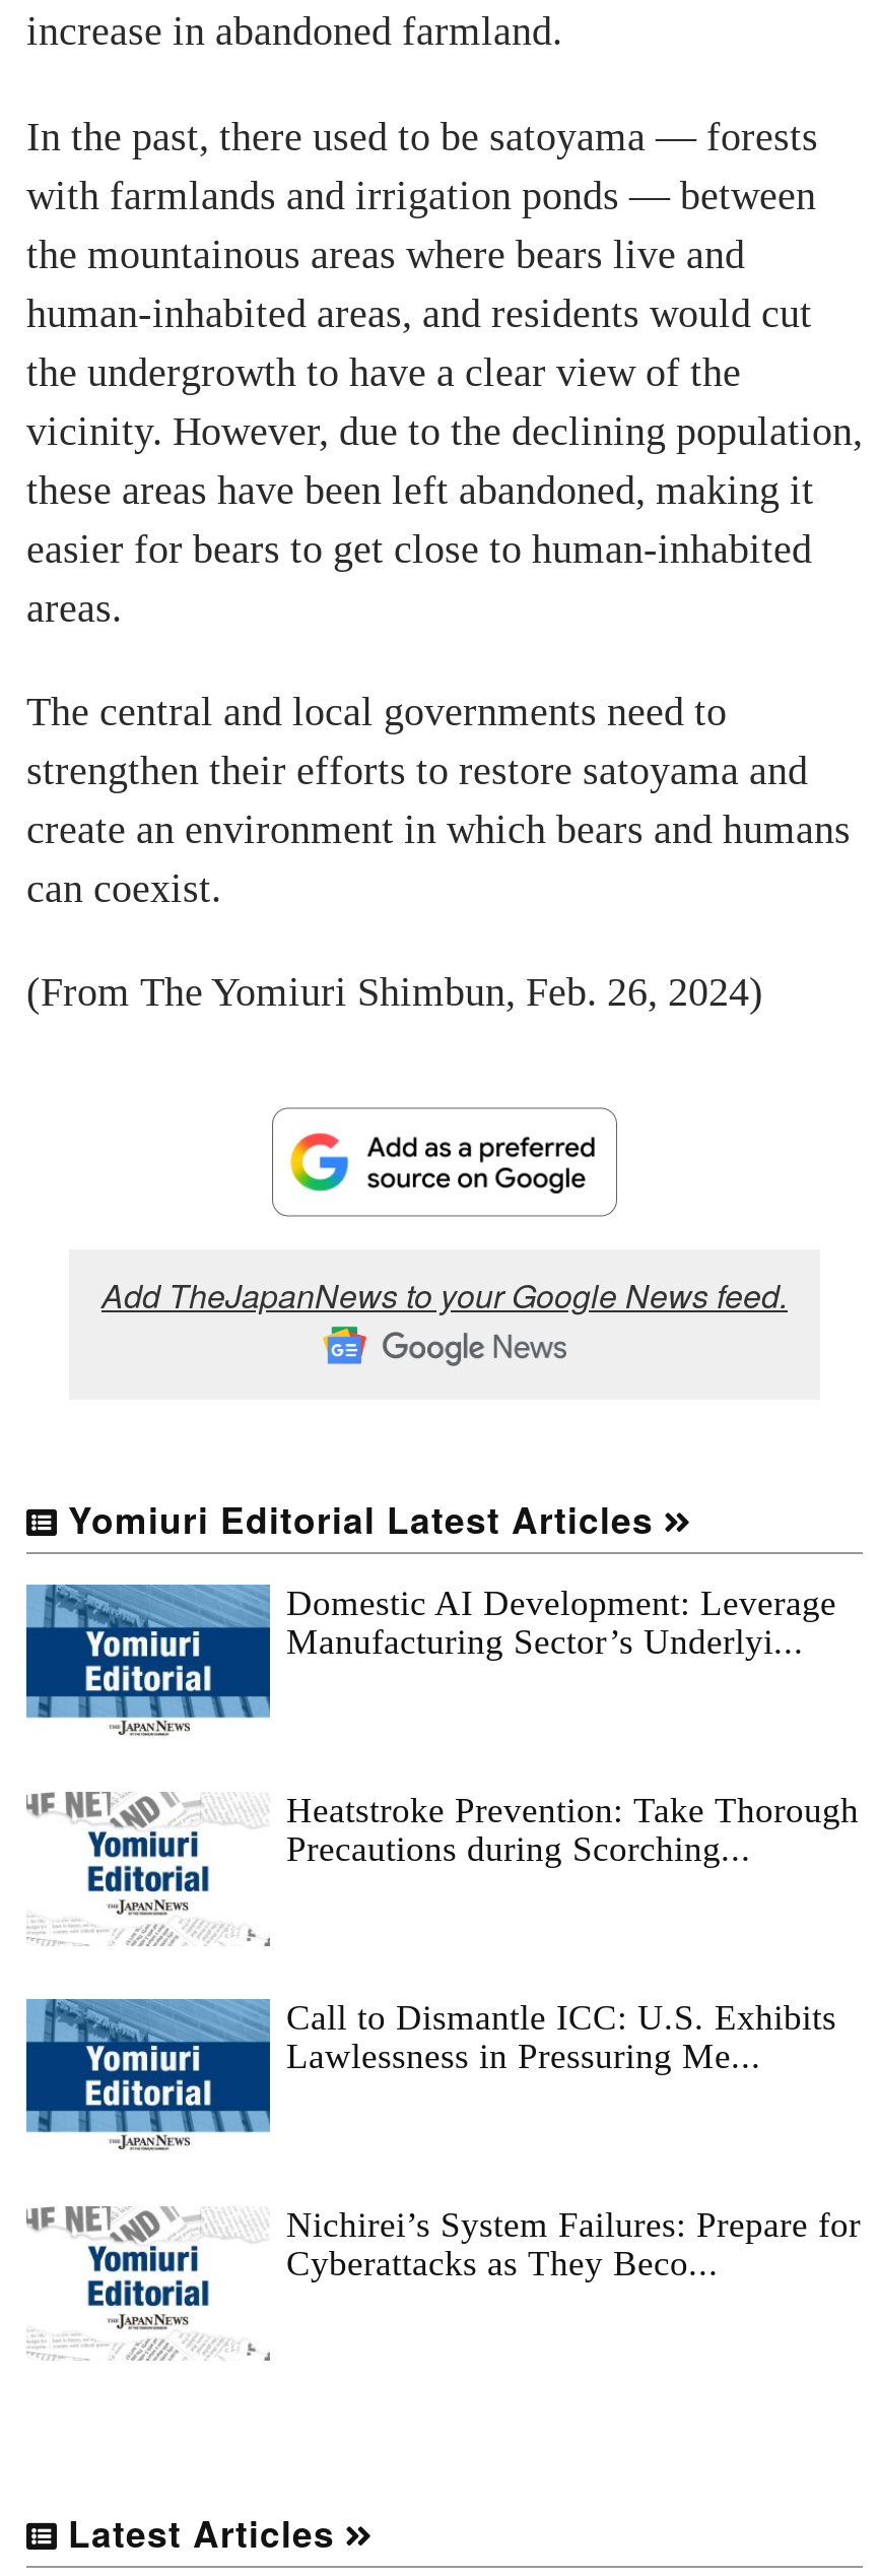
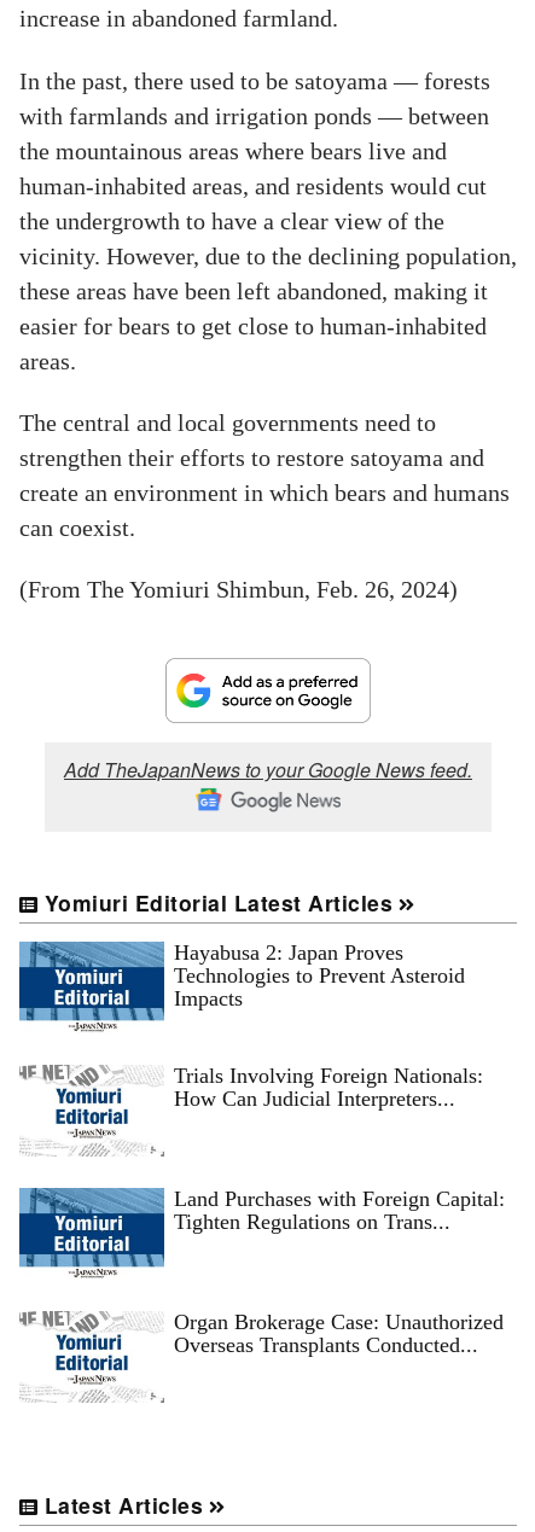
[286,1582,836,1661] Domestic AI Development: Leverage | Manufacturing Sector’s Underlyi... -> [174,940,465,1010] Hayabusa 2: Japan Proves | Technologies to Prevent Asteroid | Impacts
[286,1789,859,1868] Heatstroke Prevention: Take Thorough | Precautions during Scorching... -> [174,1063,483,1110] Trials Involving Foreign Nationals: | How Can Judicial Interpreters...
[286,1996,836,2075] Call to Dismantle ICC: U.S. Exhibits | Lawlessness in Pressuring Me... -> [174,1186,505,1233] Land Purchases with Foreign Capital: | Tighten Regulations on Trans...
[286,2203,861,2282] Nichirei’s System Failures: Prepare for | Cyberattacks as They Beco... -> [174,1309,504,1356] Organ Brokerage Case: Unauthorized | Overseas Transplants Conducted...

